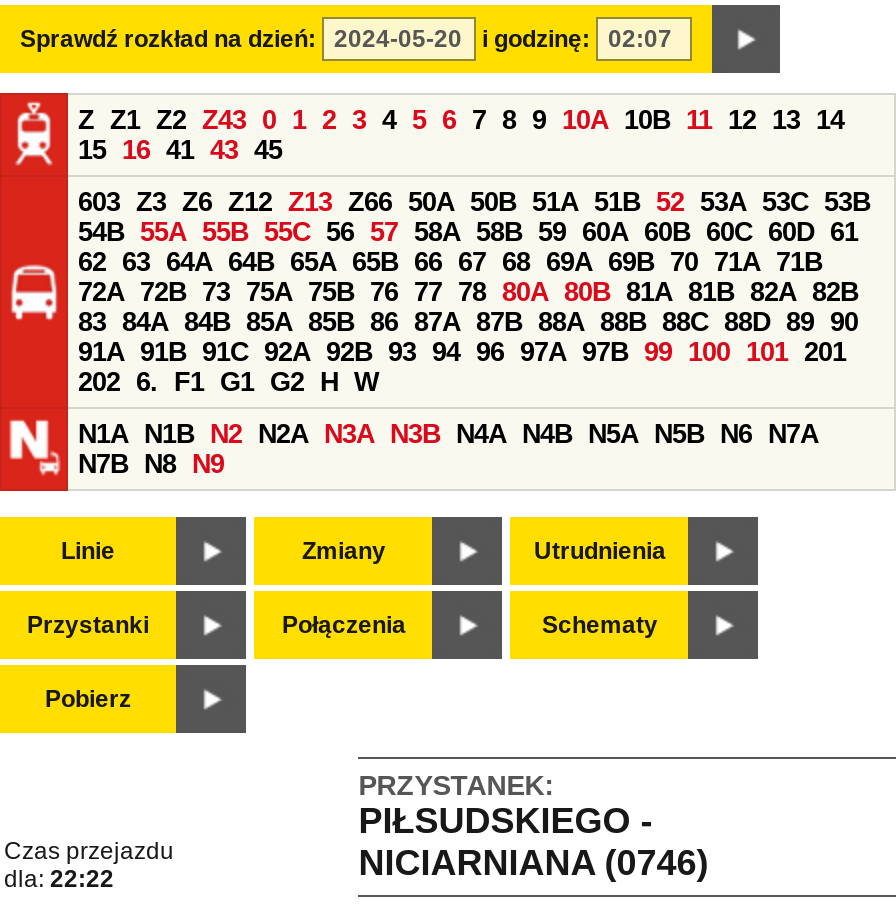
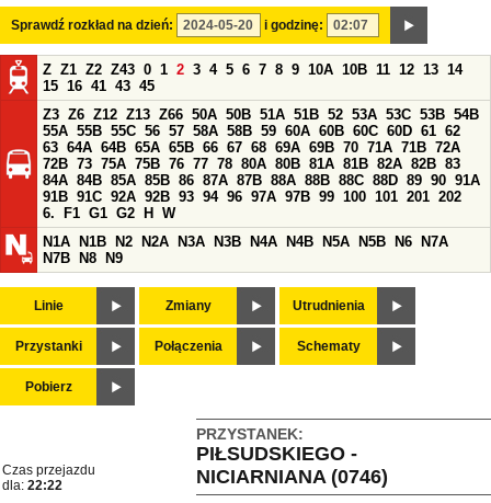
[78,187,870,397] 603 Z3 Z6 Z12 Z13 Z66 50A 50B 51A 51B 52 53A 53C 53B | 54B 55A 55B 55C 56 57 58A 58B 59 60A 60B 60C 60D 61 | 62 63 64A 64B 65A 65B 66 67 68 69A 69B 70 71A 71B | 72A 72B 73 75A 75B 76 77 78 80A 80B 81A 81B 82A 82B | 83 84A 84B 85A 85B 86 87A 87B 88A 88B 88C 88D 89 90 | 91A 91B 91C 92A 92B 93 94 96 97A 97B 99 100 101 201 | 202 6. F1 G1 G2 H W -> [43,106,480,221] Z3 Z6 Z12 Z13 Z66 50A 50B 51A 51B 52 53A 53C 53B 54B | 55A 55B 55C 56 57 58A 58B 59 60A 60B 60C 60D 61 62 | 63 64A 64B 65A 65B 66 67 68 69A 69B 70 71A 71B 72A | 72B 73 75A 75B 76 77 78 80A 80B 81A 81B 82A 82B 83 | 84A 84B 85A 85B 86 87A 87B 88A 88B 88C 88D 89 90 91A | 91B 91C 92A 92B 93 94 96 97A 97B 99 100 101 201 202 | 6. F1 G1 G2 H W

